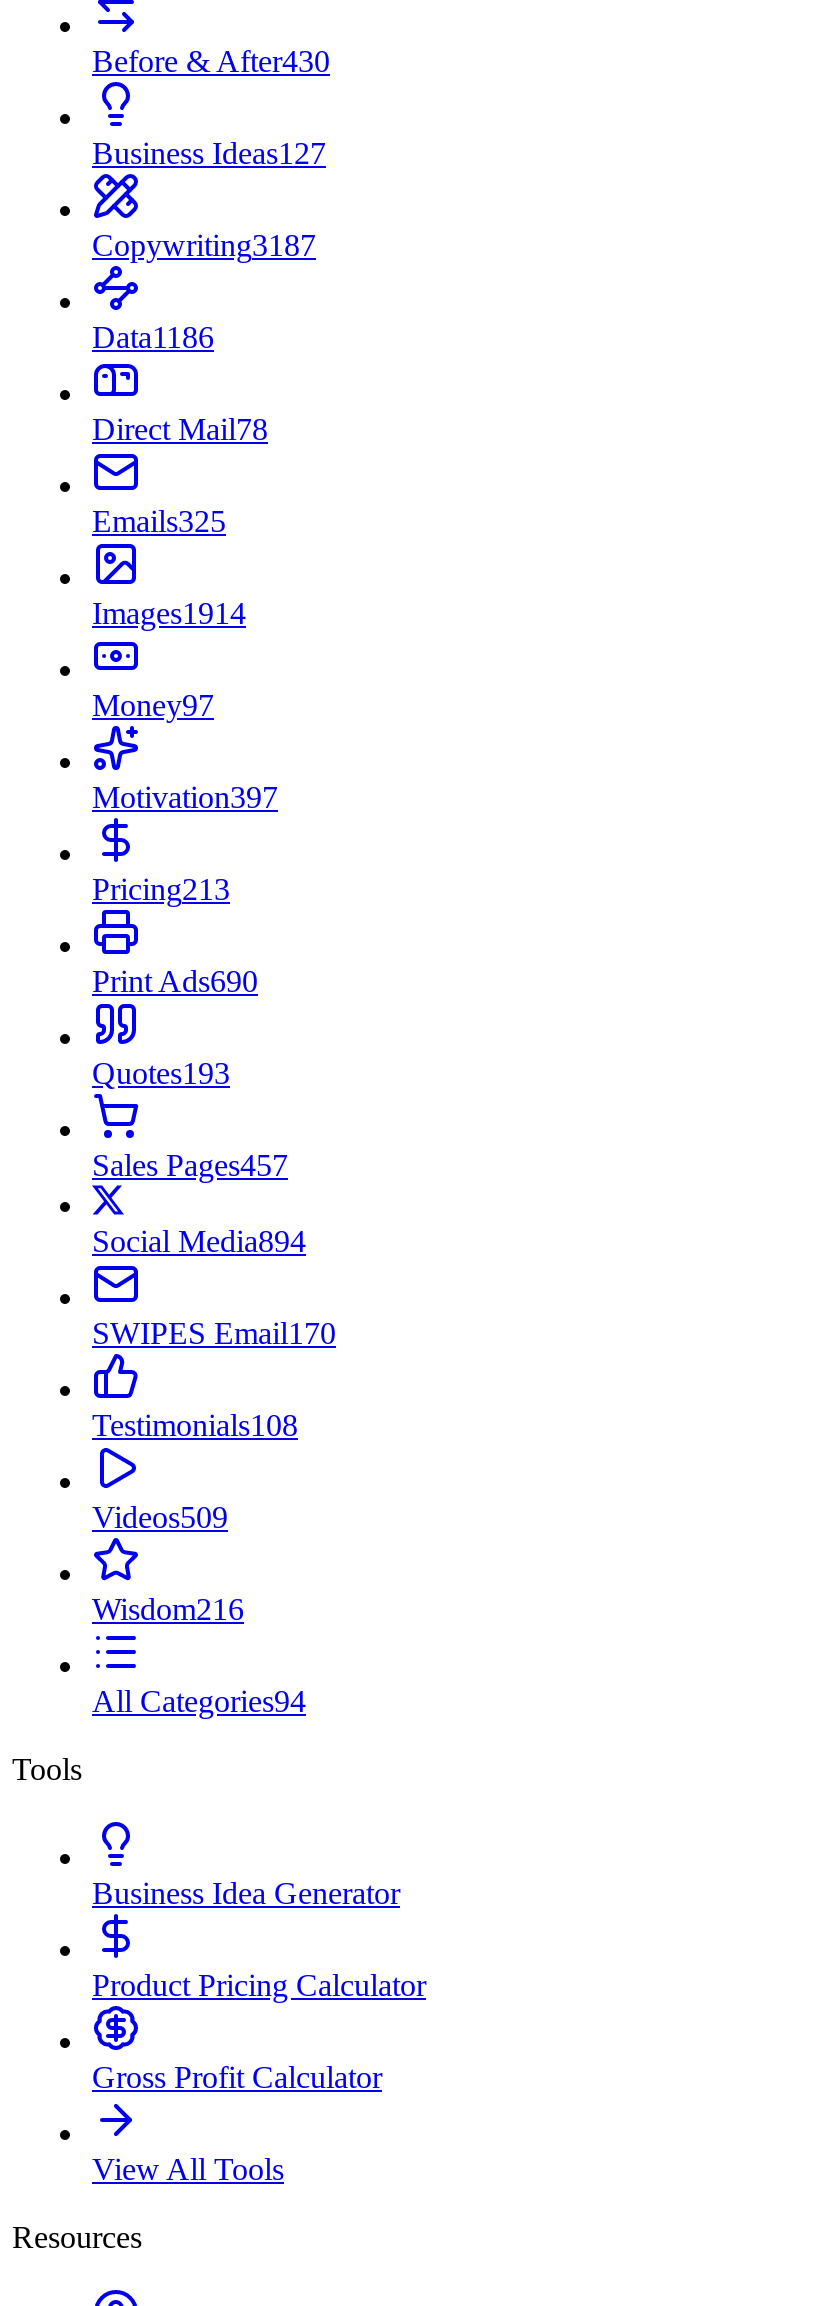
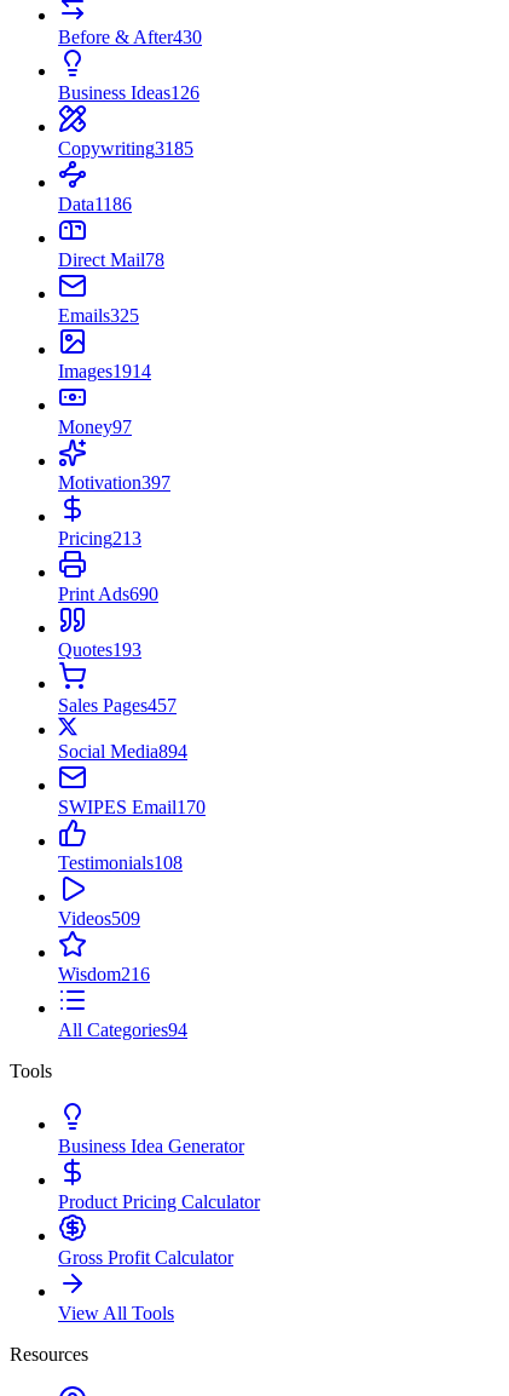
[92,136,326,170] Business Ideas127 -> [58,82,199,103] Business Ideas126
[92,228,316,262] Copywriting3187 -> [58,138,193,159] Copywriting3185

